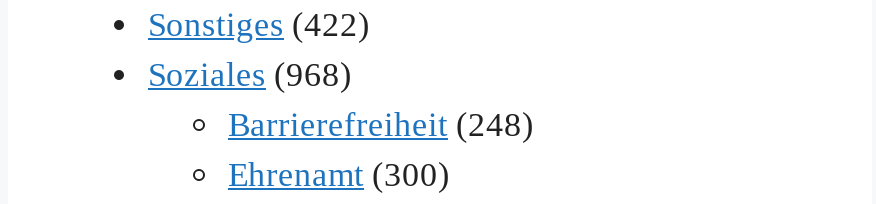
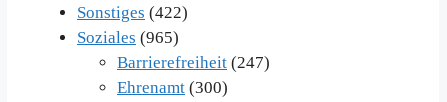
[148,56,352,94] Soziales (968) -> [77,28,179,47] Soziales (965)
[228,106,534,144] Barrierefreiheit (248) -> [117,53,270,72] Barrierefreiheit (247)

